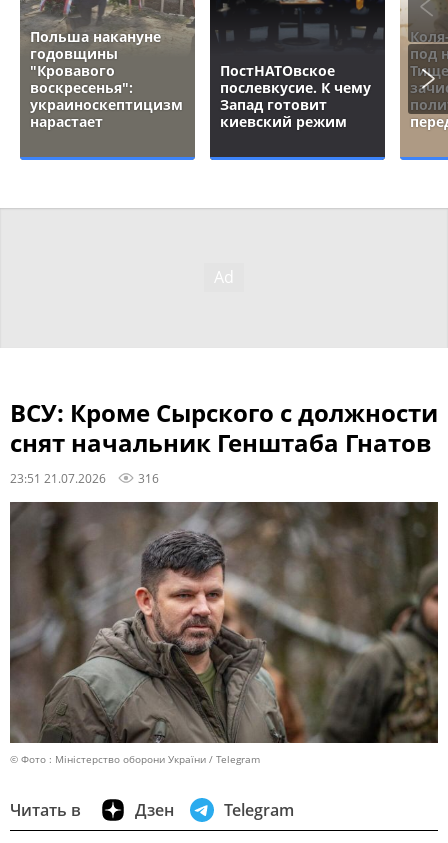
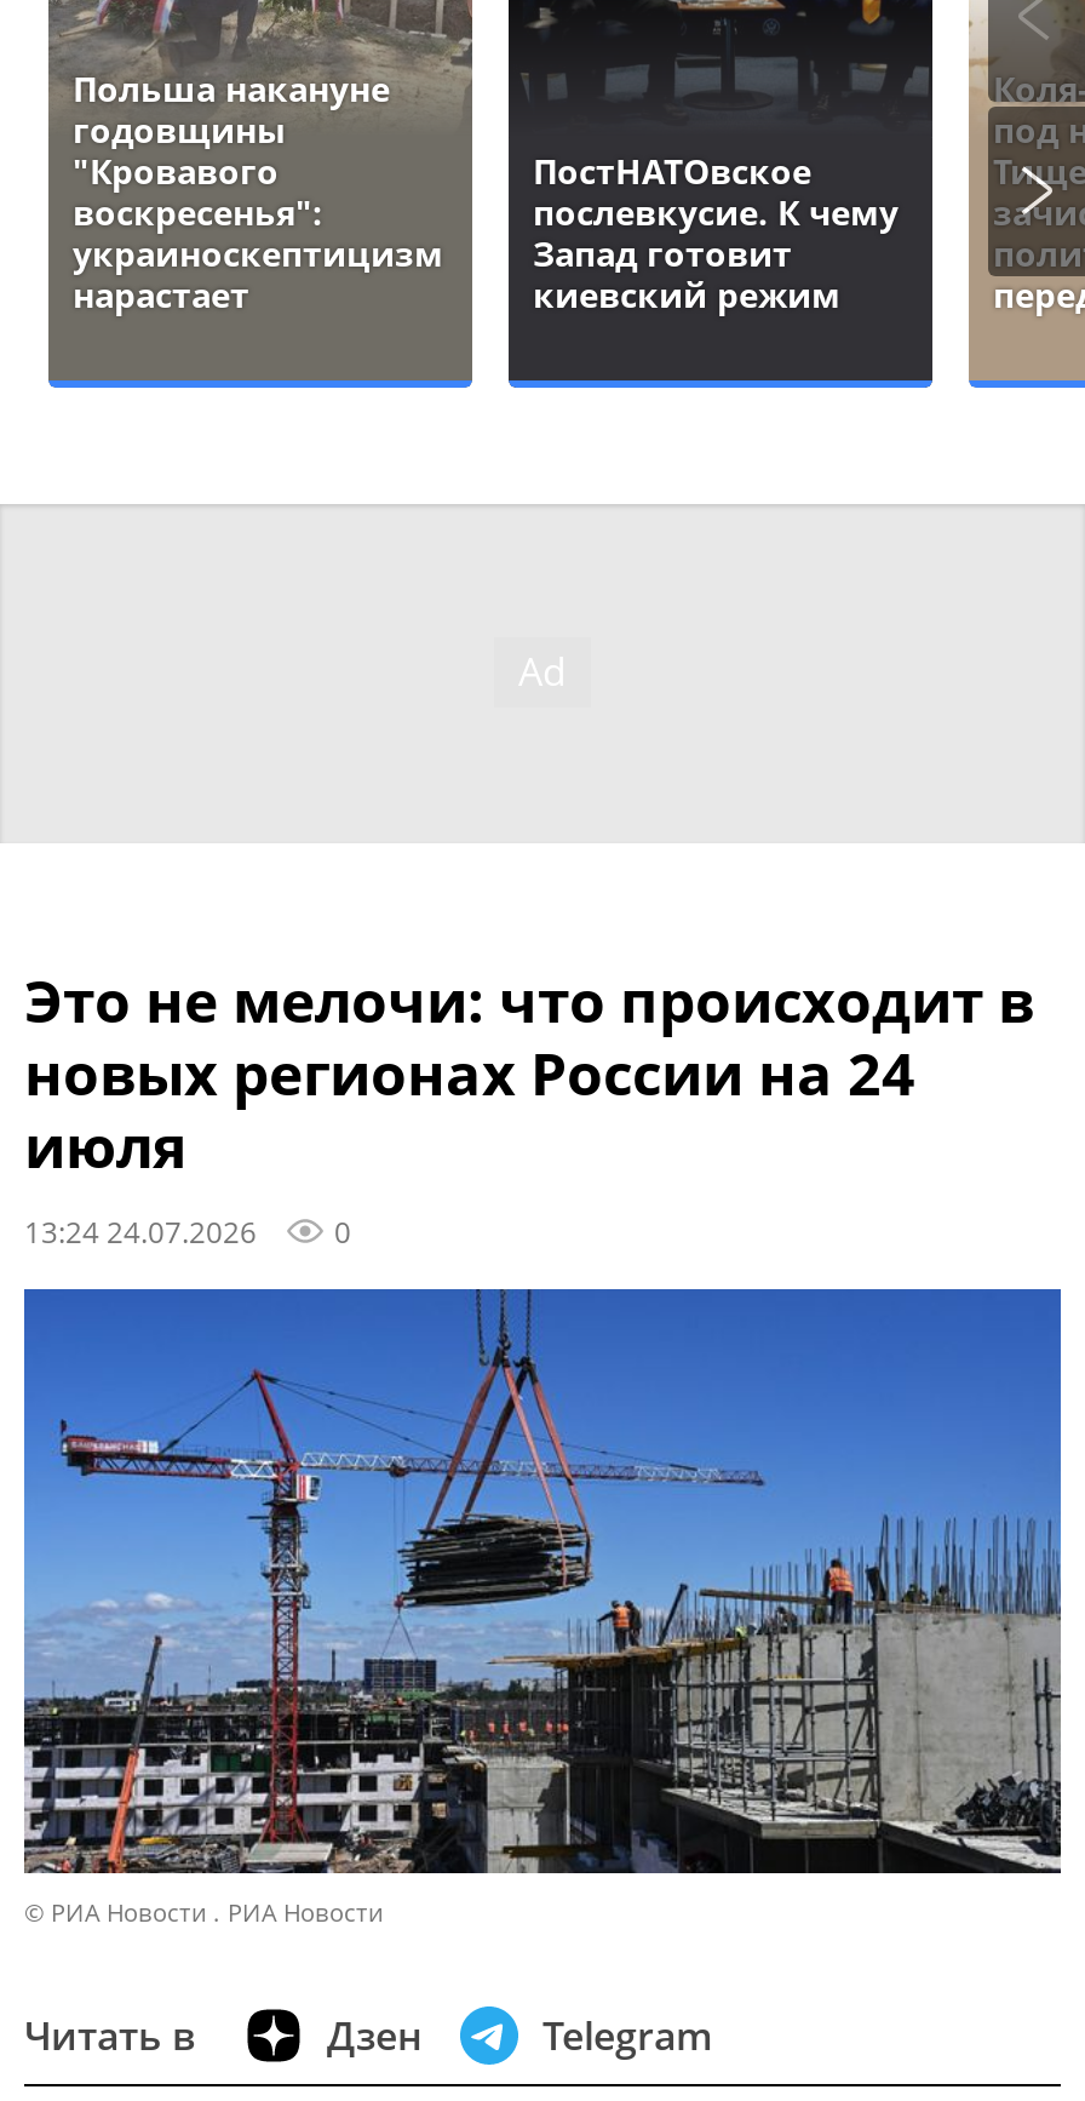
[10,396,438,486] ВСУ: Кроме Сырского с должности | снят начальник Генштаба Гнатов | 23:51 21.07.2026 | 316 -> [24,960,1034,1251] Это не мелочи: что происходит в | новых регионах России на 24 | июля | 13:24 24.07.2026 | 0
[9,501,439,766] [image] | © Фото : Міністерство оборони України / Telegram -> [22,1287,1063,1929] [image] | © РИА Новости . РИА Новости

